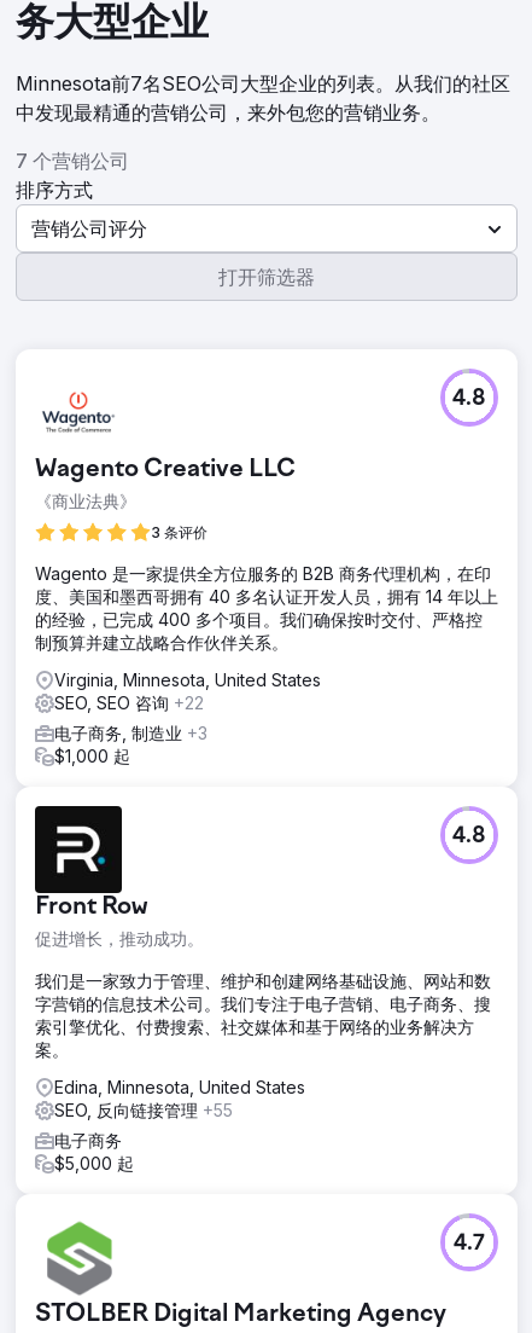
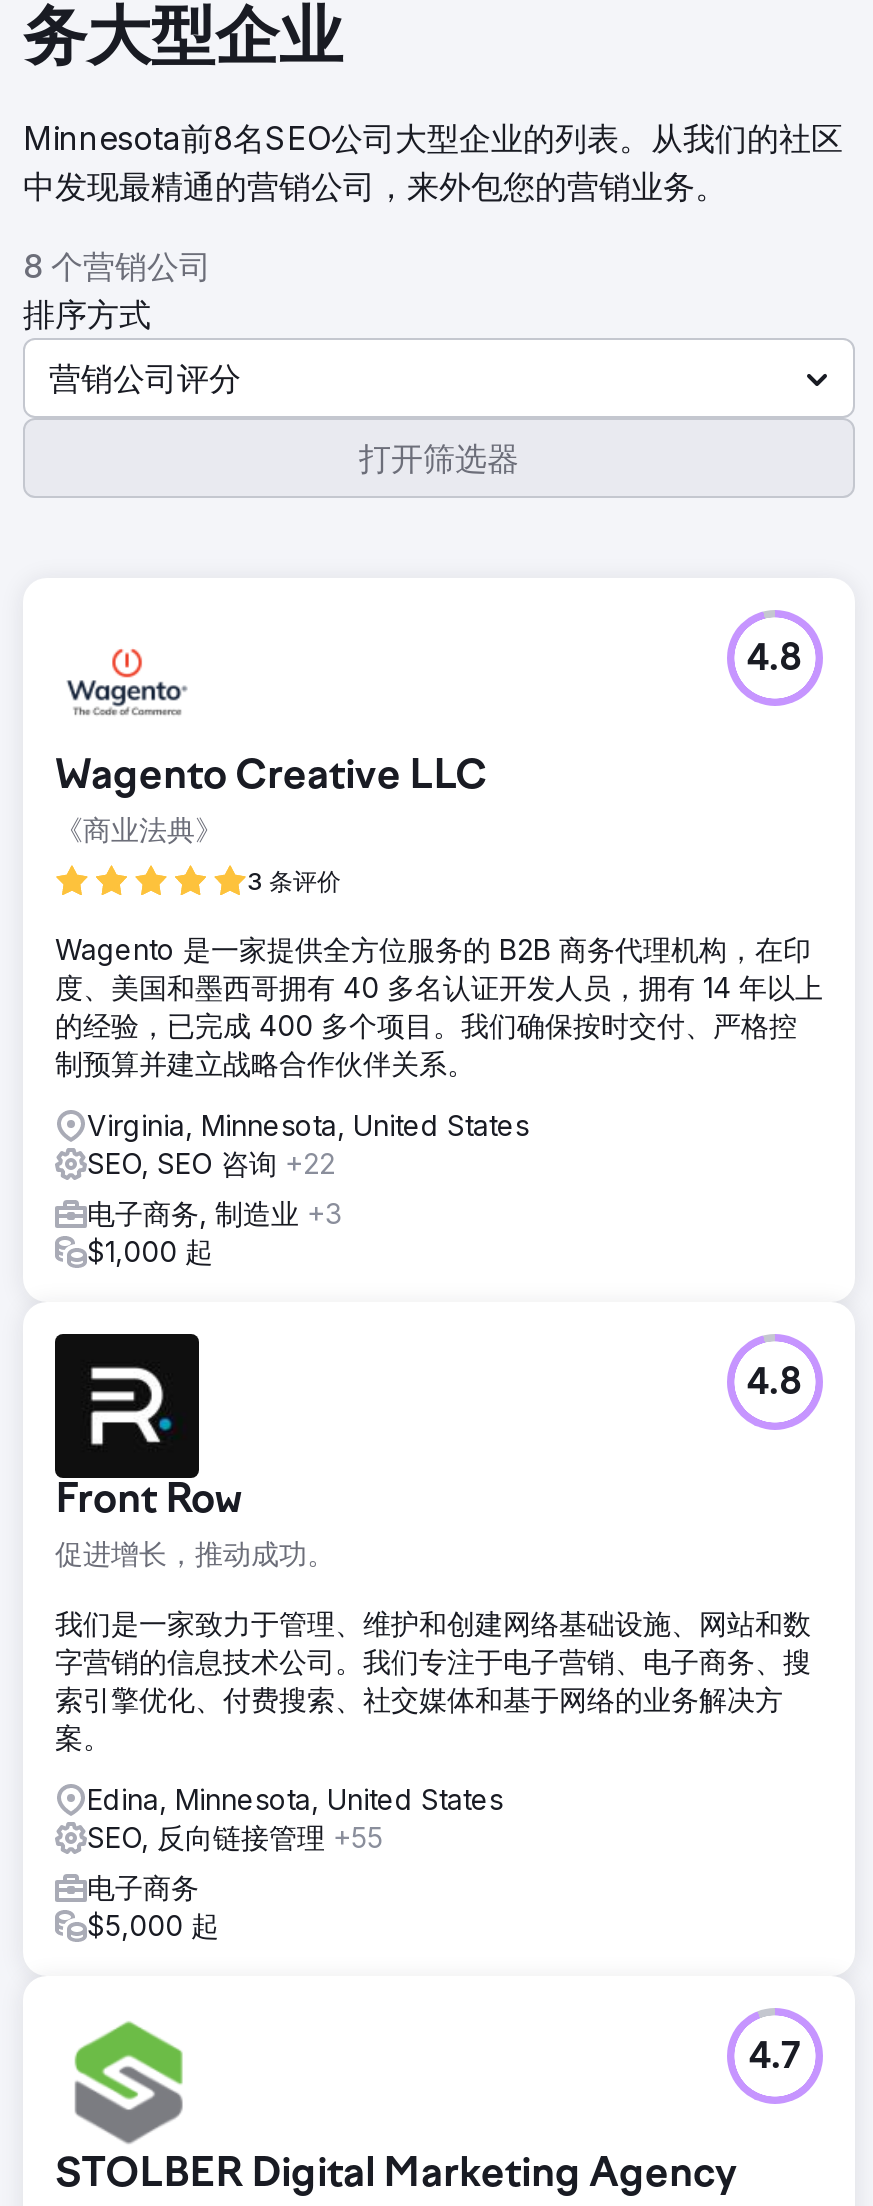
[16,71,510,95] Minnesota前7名SEO公司大型企业的列表。从我们的社区 -> [23,118,843,158] Minnesota前8名SEO公司大型企业的列表。从我们的社区
[16,149,129,173] 7 个营销公司 -> [23,246,211,286] 8 个营销公司

